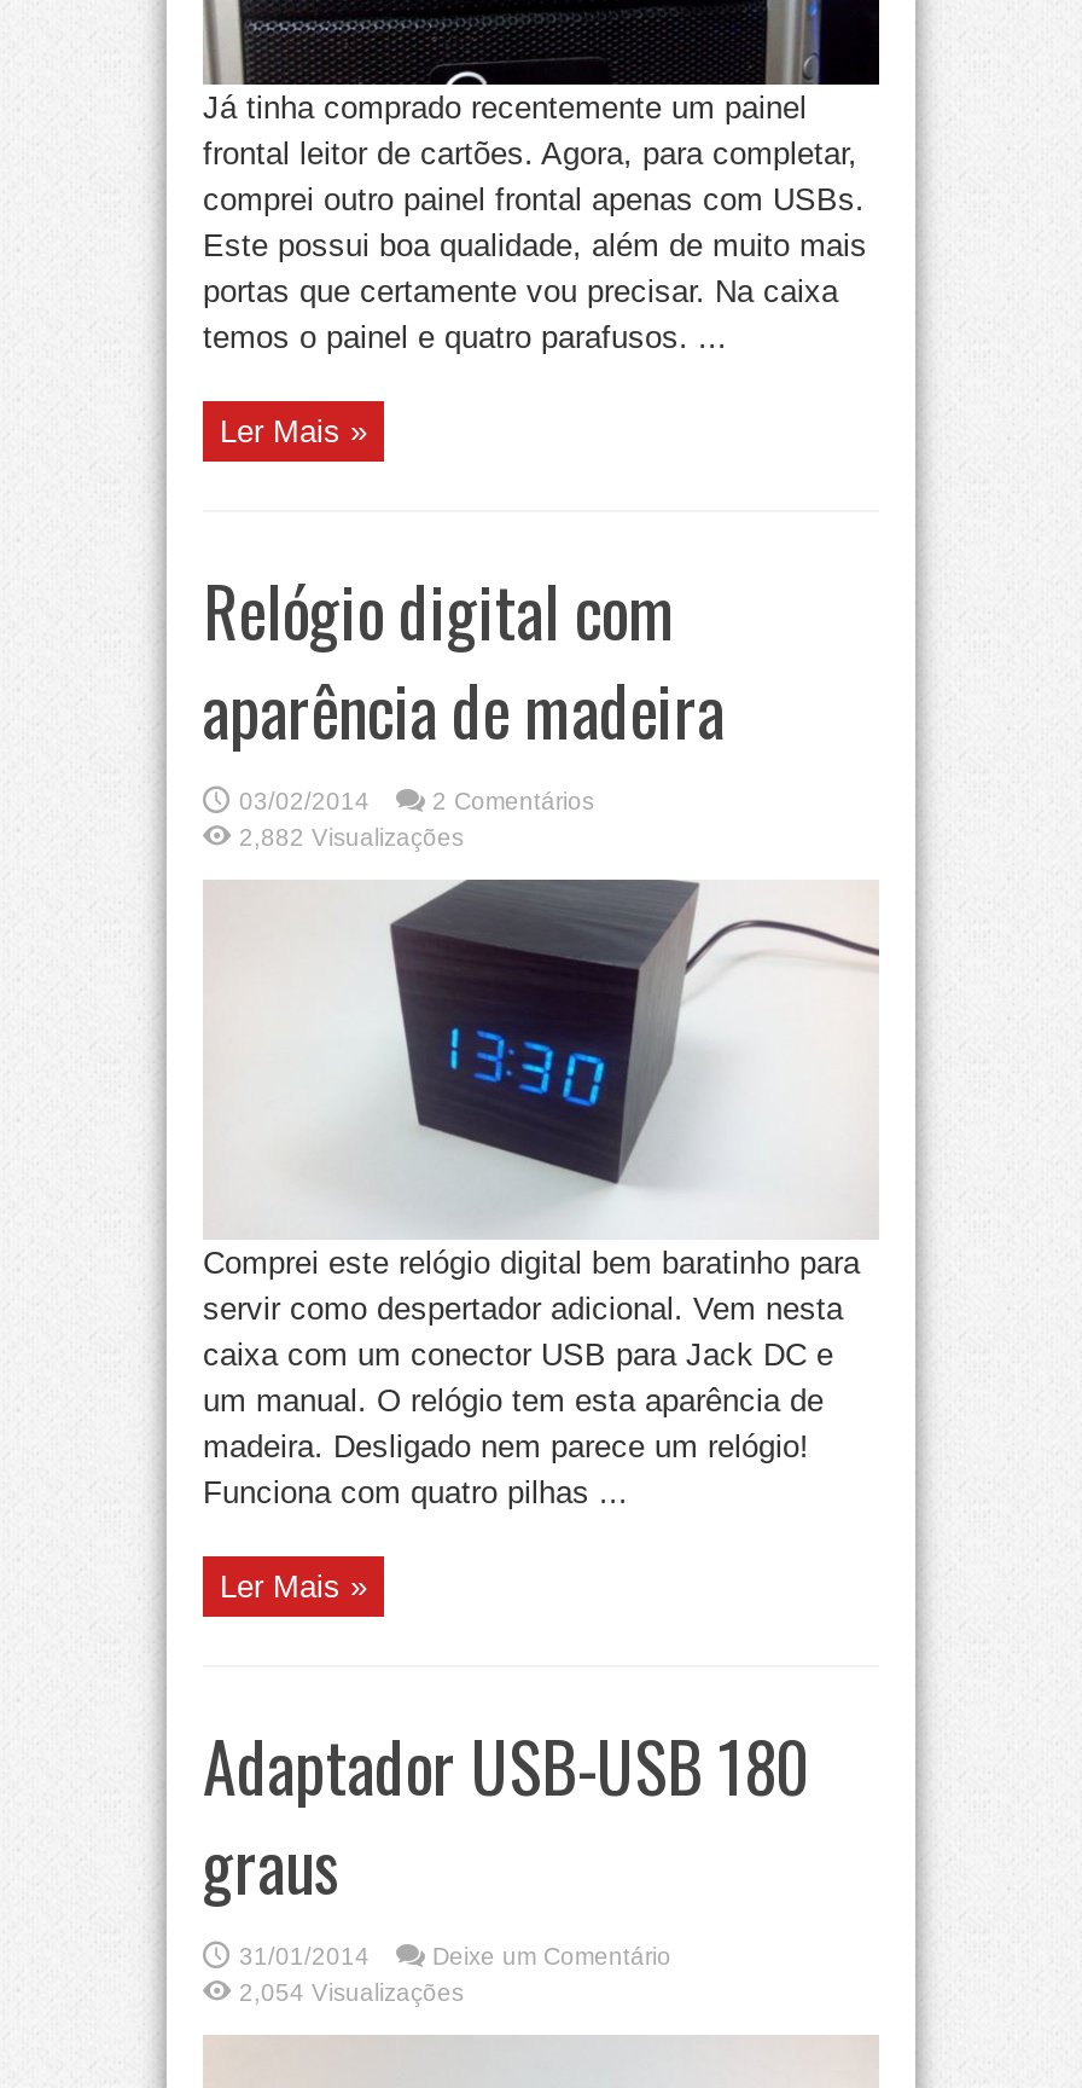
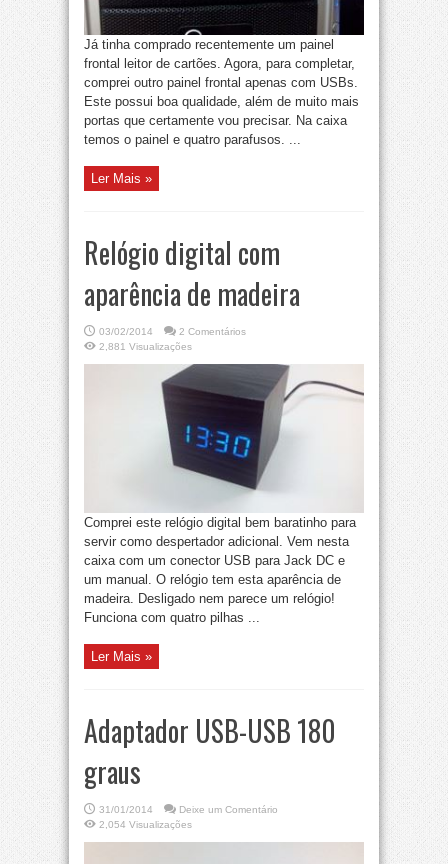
[239,824,464,851] 2,882 Visualizações -> [99,341,192,352] 2,881 Visualizações

